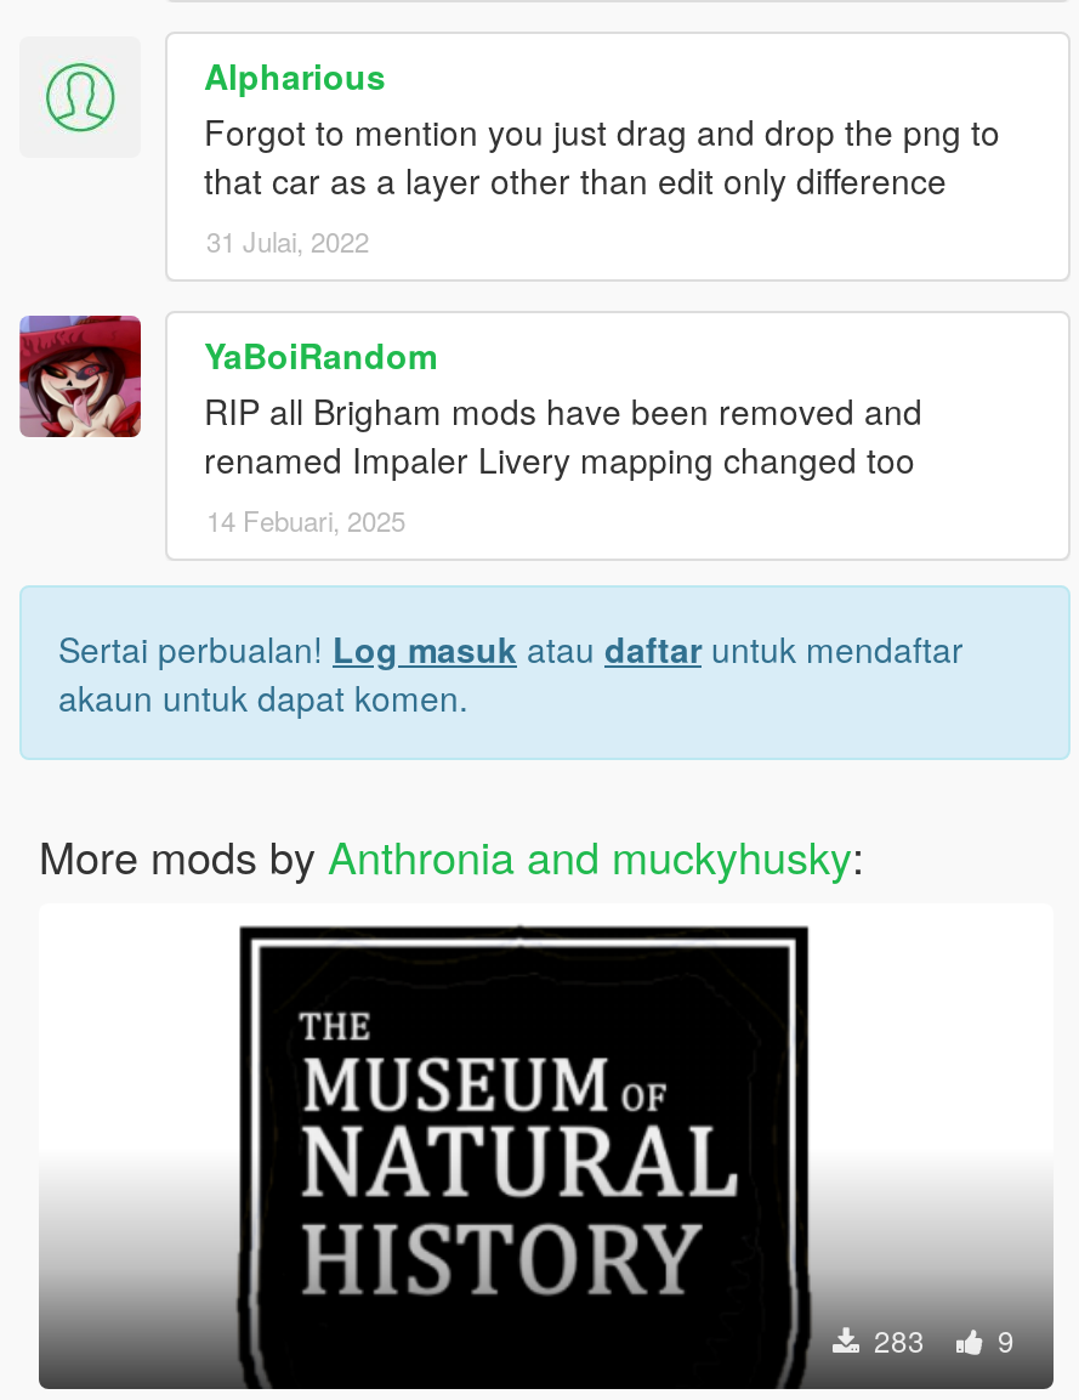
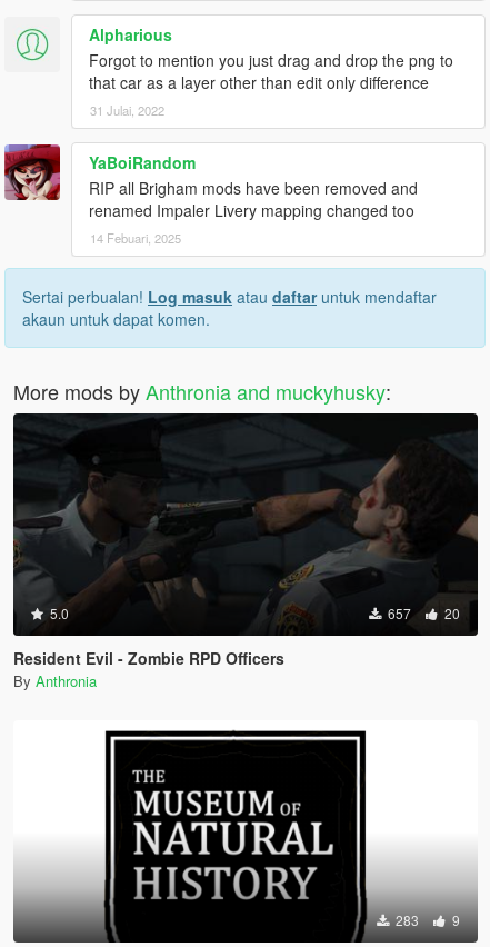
none -> [12,412,479,692] [image] | 5.0 | 657 | 20 | Resident Evil - Zombie RPD Officers | By Anthronia

